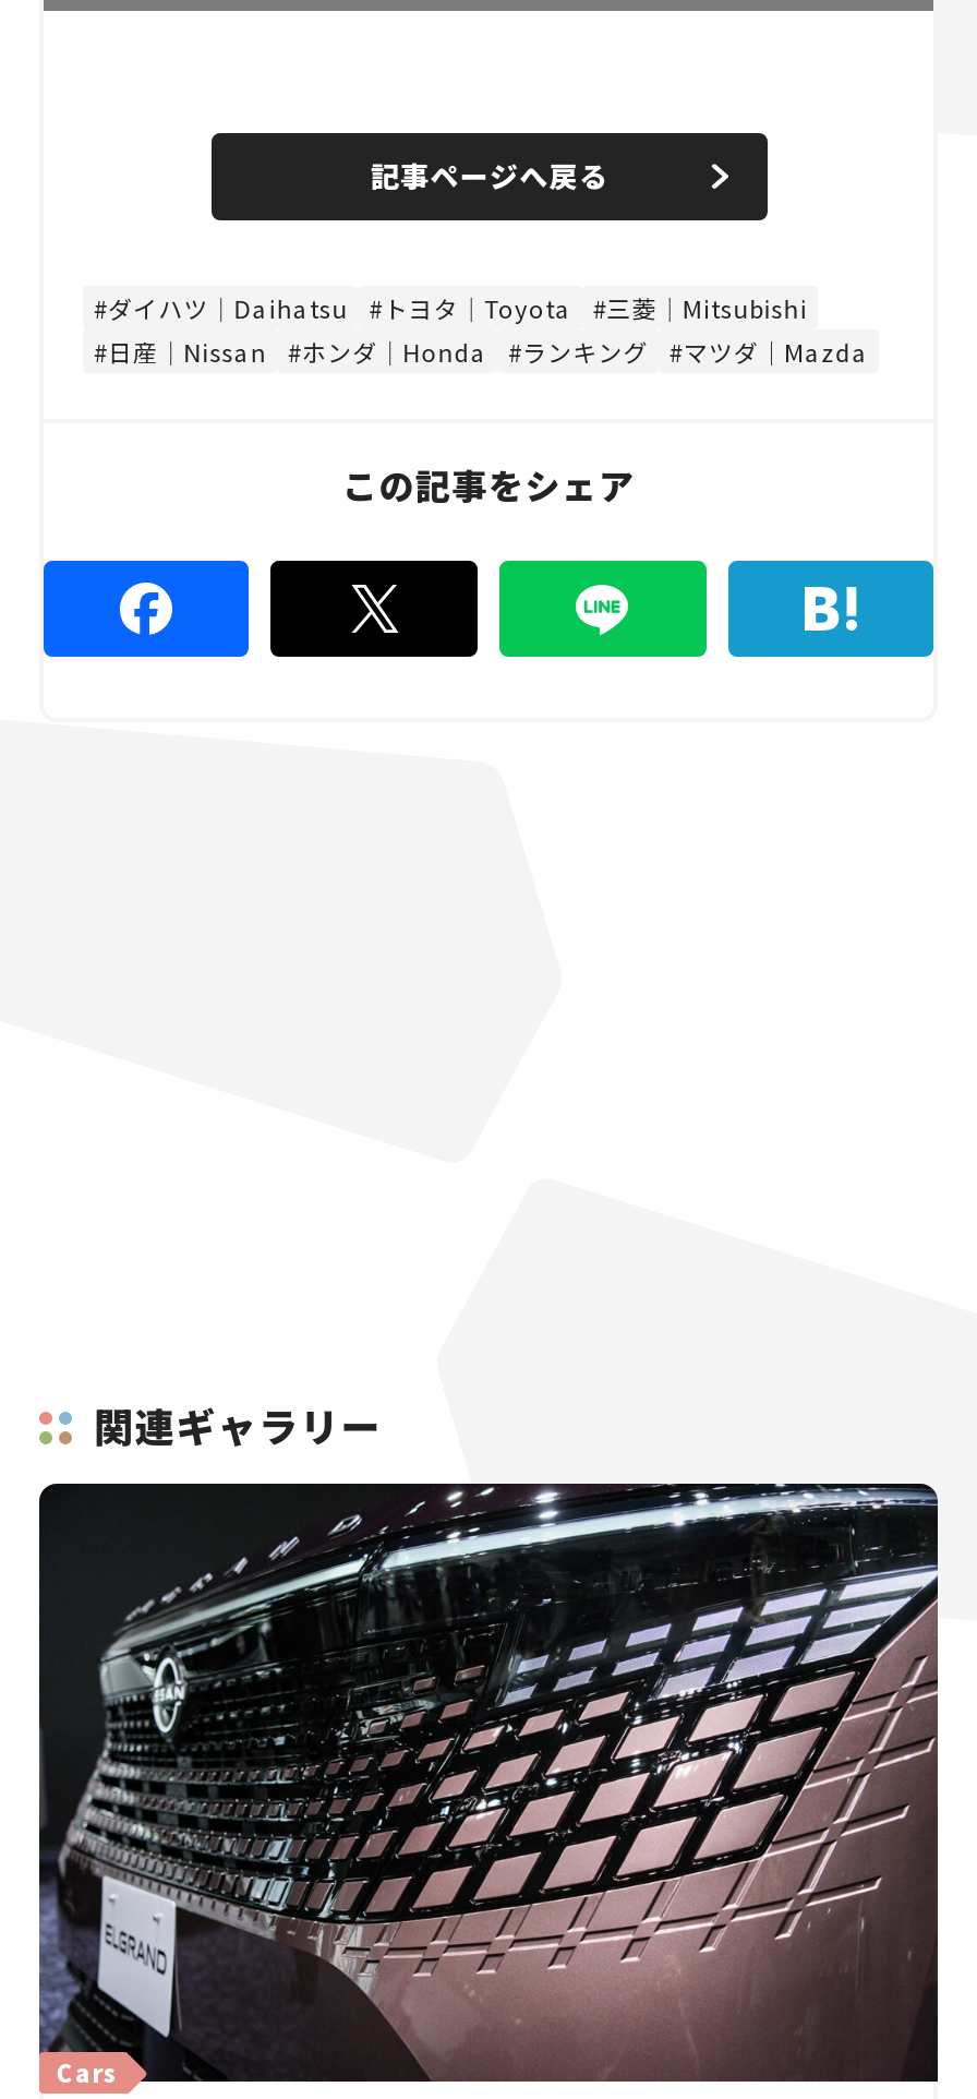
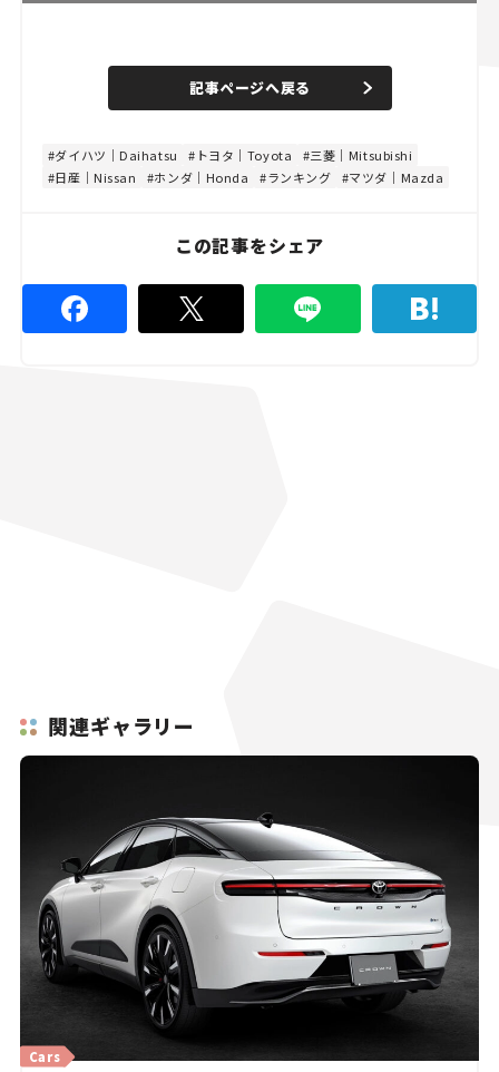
[37,1484,940,2082] [image] -> [19,756,480,1061] [image]

